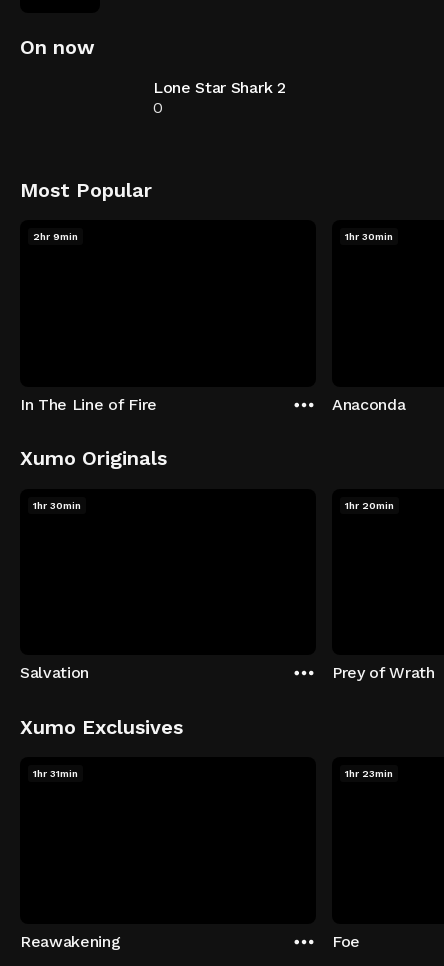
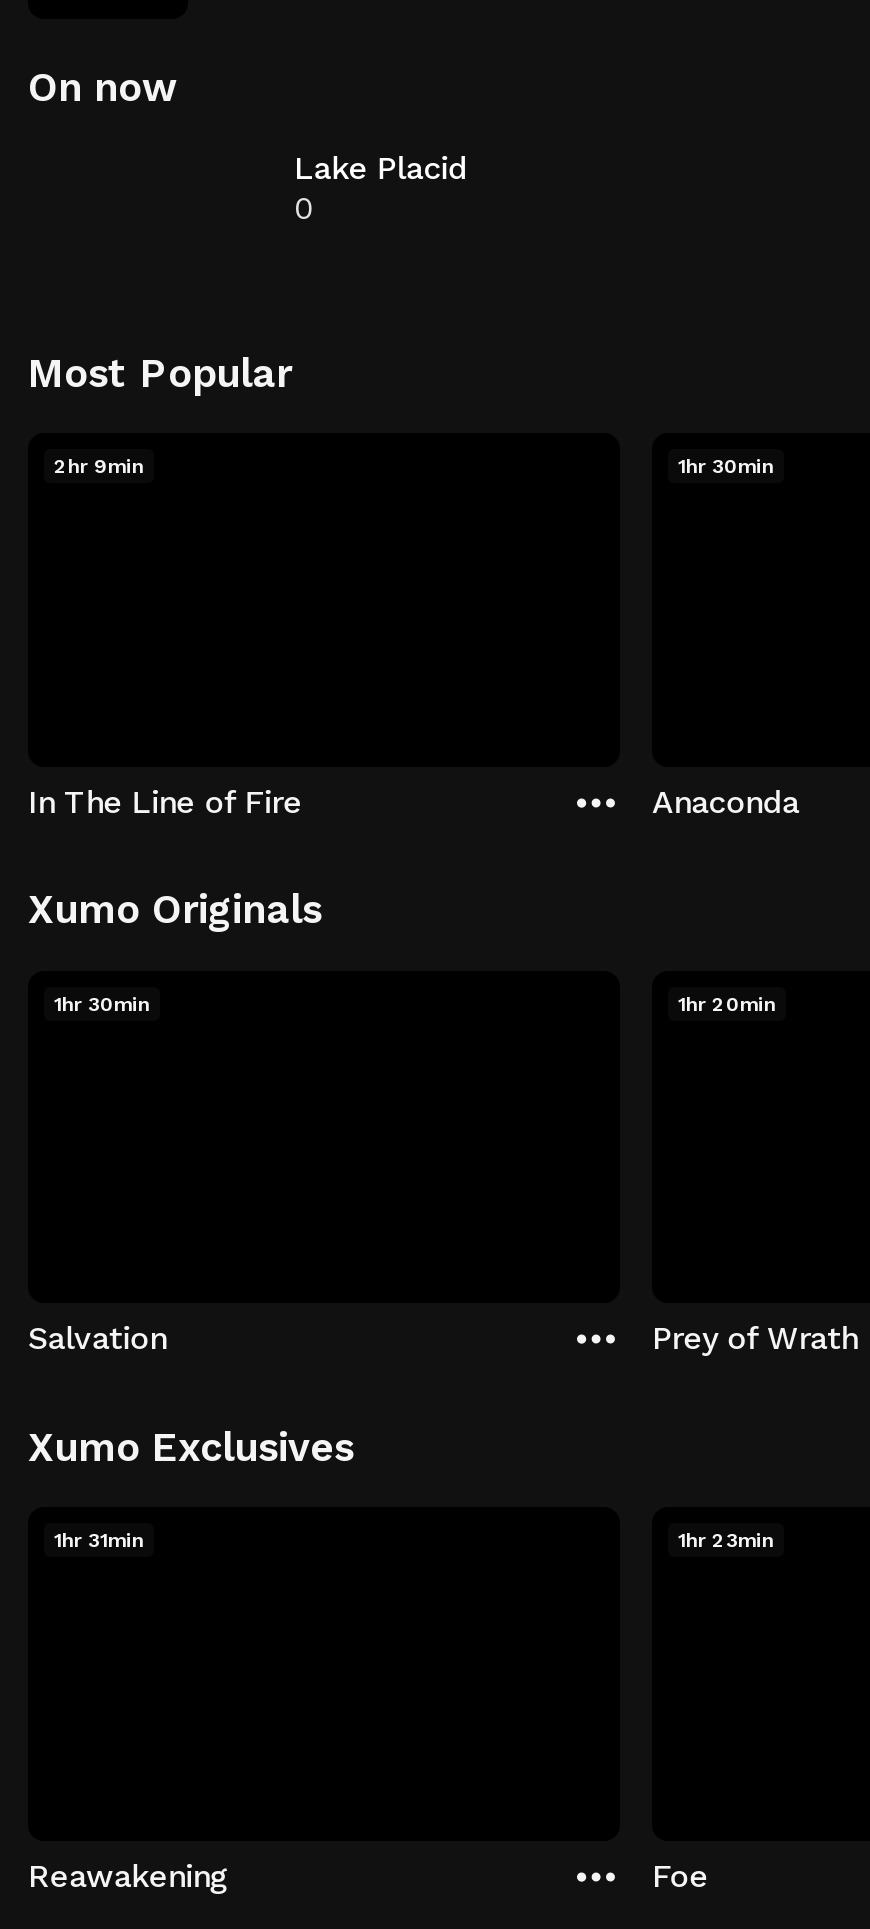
[153,78,286,97] Lone Star Shark 2 -> [294,149,467,187] Lake Placid

